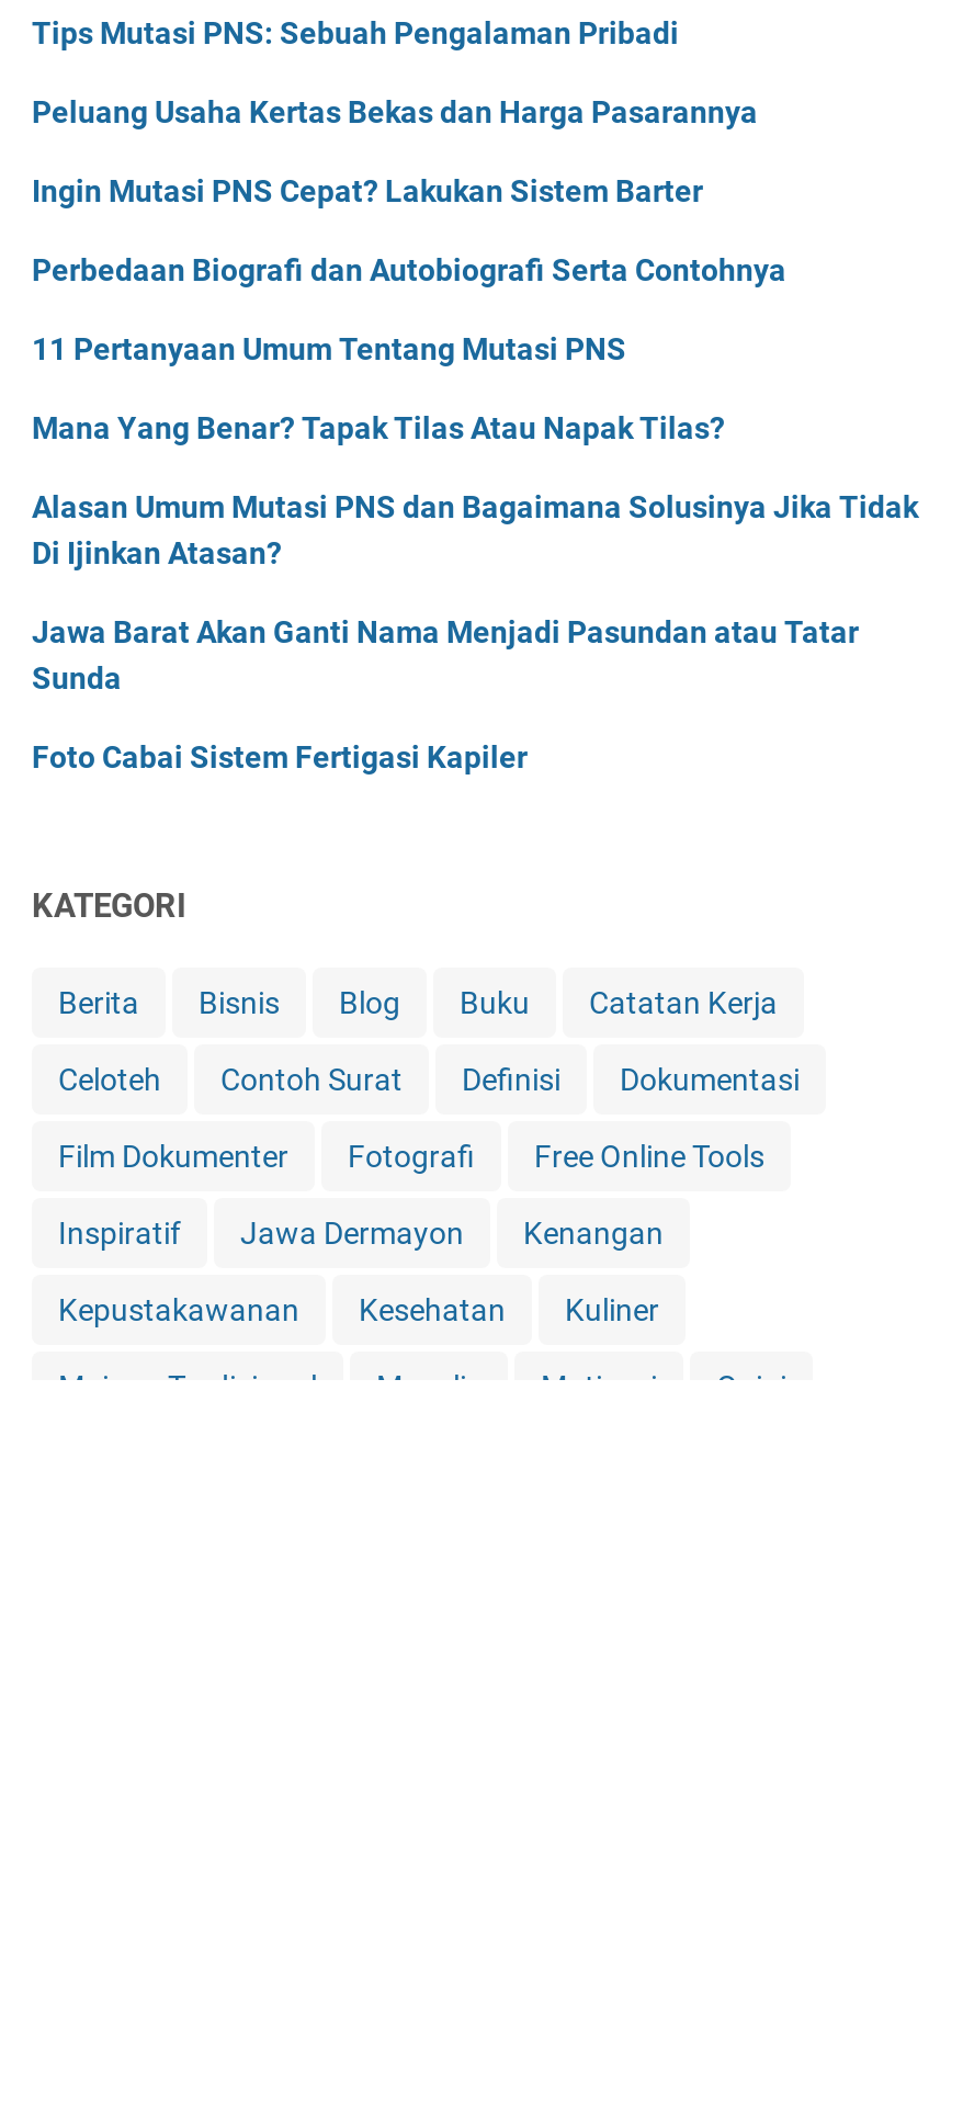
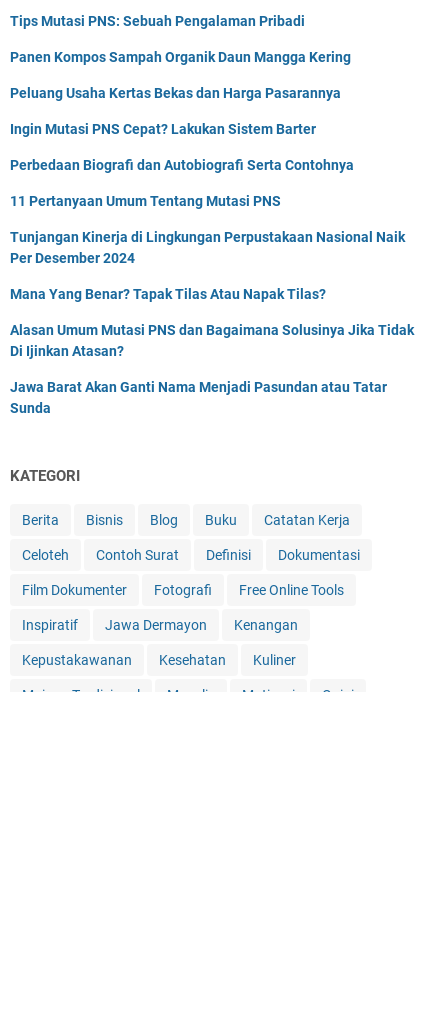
none -> [10,49,351,65] Panen Kompos Sampah Organik Daun Mangga Kering
none -> [10,229,405,266] Tunjangan Kinerja di Lingkungan Perpustakaan Nasional Naik | Per Desember 2024
moved [32,411,918,696] -> [10,286,414,416]: Mana Yang Benar? Tapak Tilas Atau Napak Tilas? | Alasan Umum Mutasi PNS dan Bagaimana Solusinya Jika Tidak | Di Ijinkan Atasan? | Jawa Barat Akan Ganti Nama Menjadi Pasundan atau Tatar | Sunda
[32,740,528,775] Foto Cabai Sistem Fertigasi Kapiler -> none

